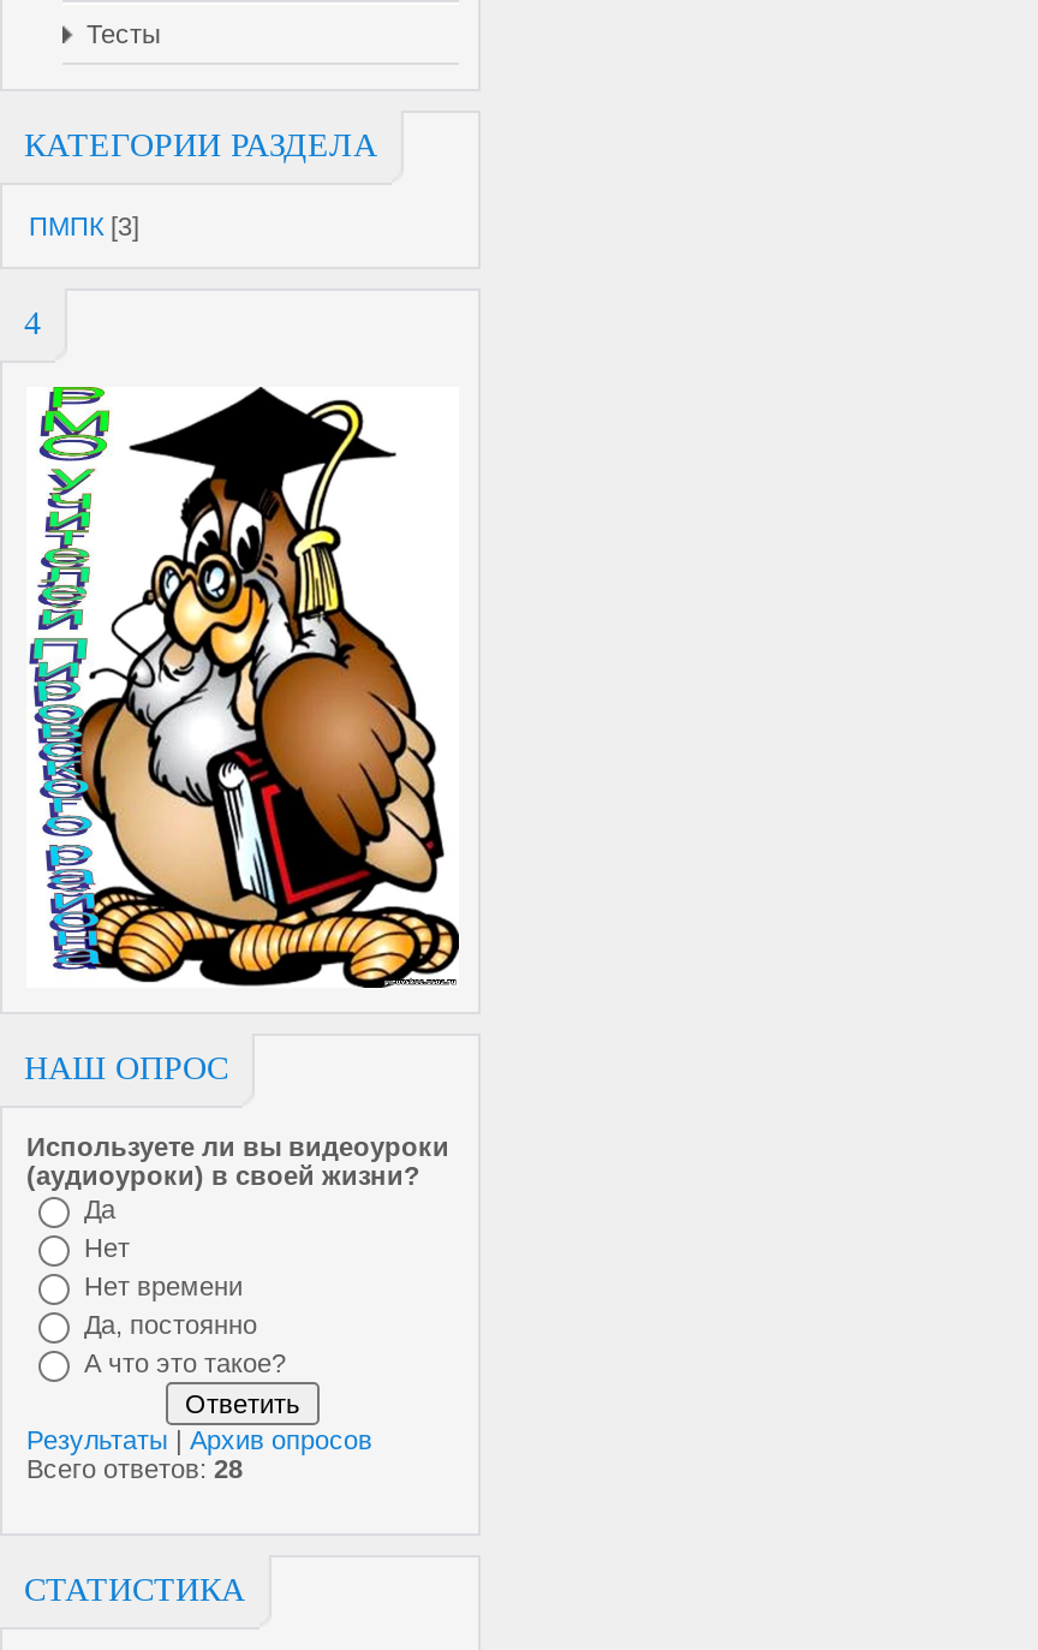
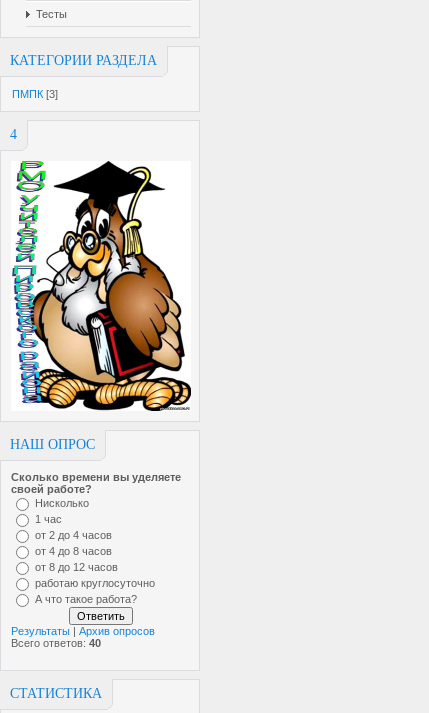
[26,1132,449,1377] Используете ли вы видеоуроки | (аудиоуроки) в своей жизни? | Да | Нет | Нет времени | Да, постоянно | А что это такое? -> [11,471,181,605] Сколько времени вы уделяете | своей работе? | Нисколько | 1 час | от 2 до 4 часов | от 4 до 8 часов | от 8 до 12 часов | работаю круглосуточно | А что такое работа?
[26,1454,243,1483] Всего ответов:28 -> [11,637,101,649] Всего ответов:40

